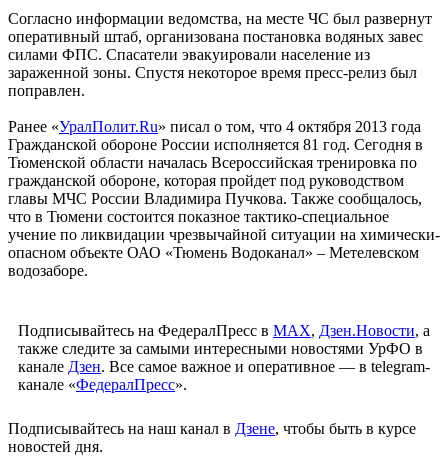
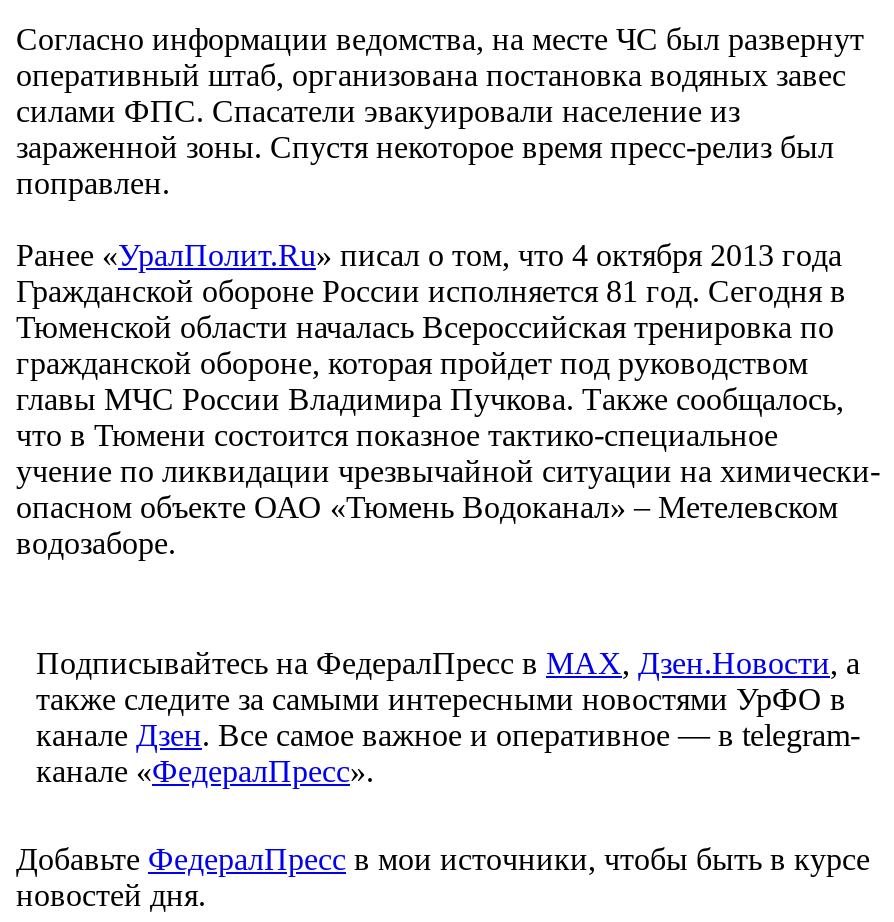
[8,420,416,437] Подписывайтесь на наш канал в Дзене, чтобы быть в курсе -> [16,842,870,876] Добавьте ФедералПресс в мои источники, чтобы быть в курсе

